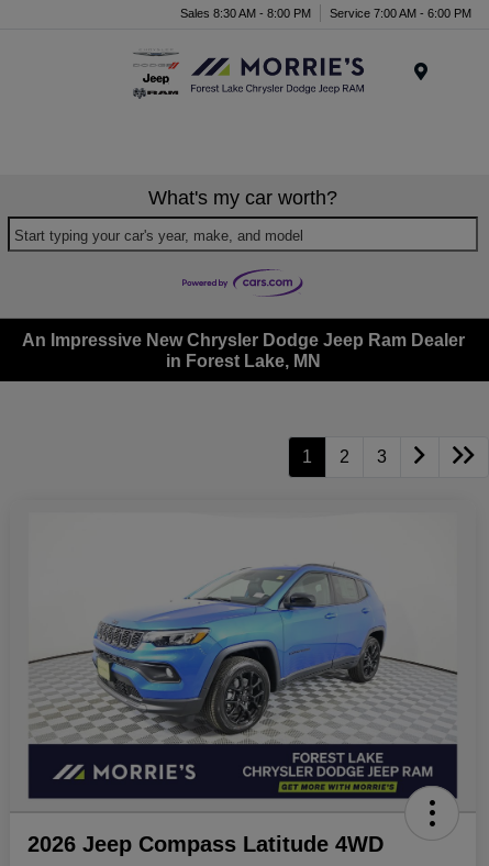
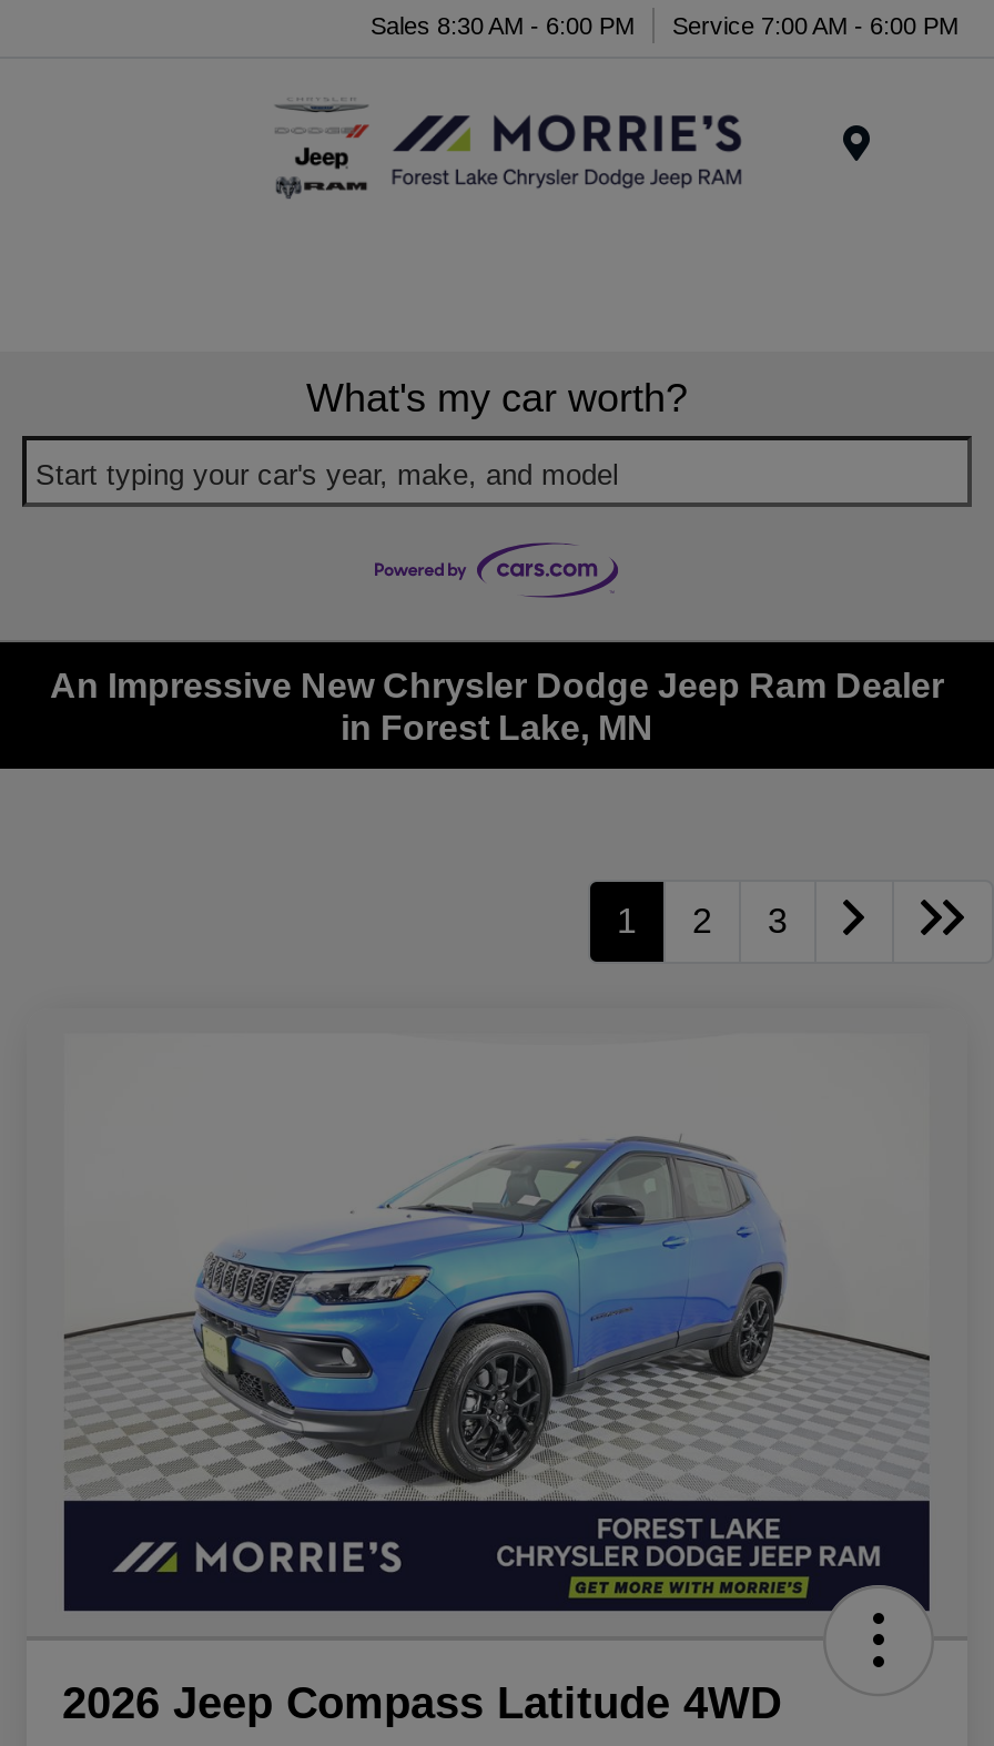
[180,6,471,19] Sales 8:30 AM - 8:00 PM Service 7:00 AM - 6:00 PM -> [371,11,958,38] Sales 8:30 AM - 6:00 PM Service 7:00 AM - 6:00 PM

